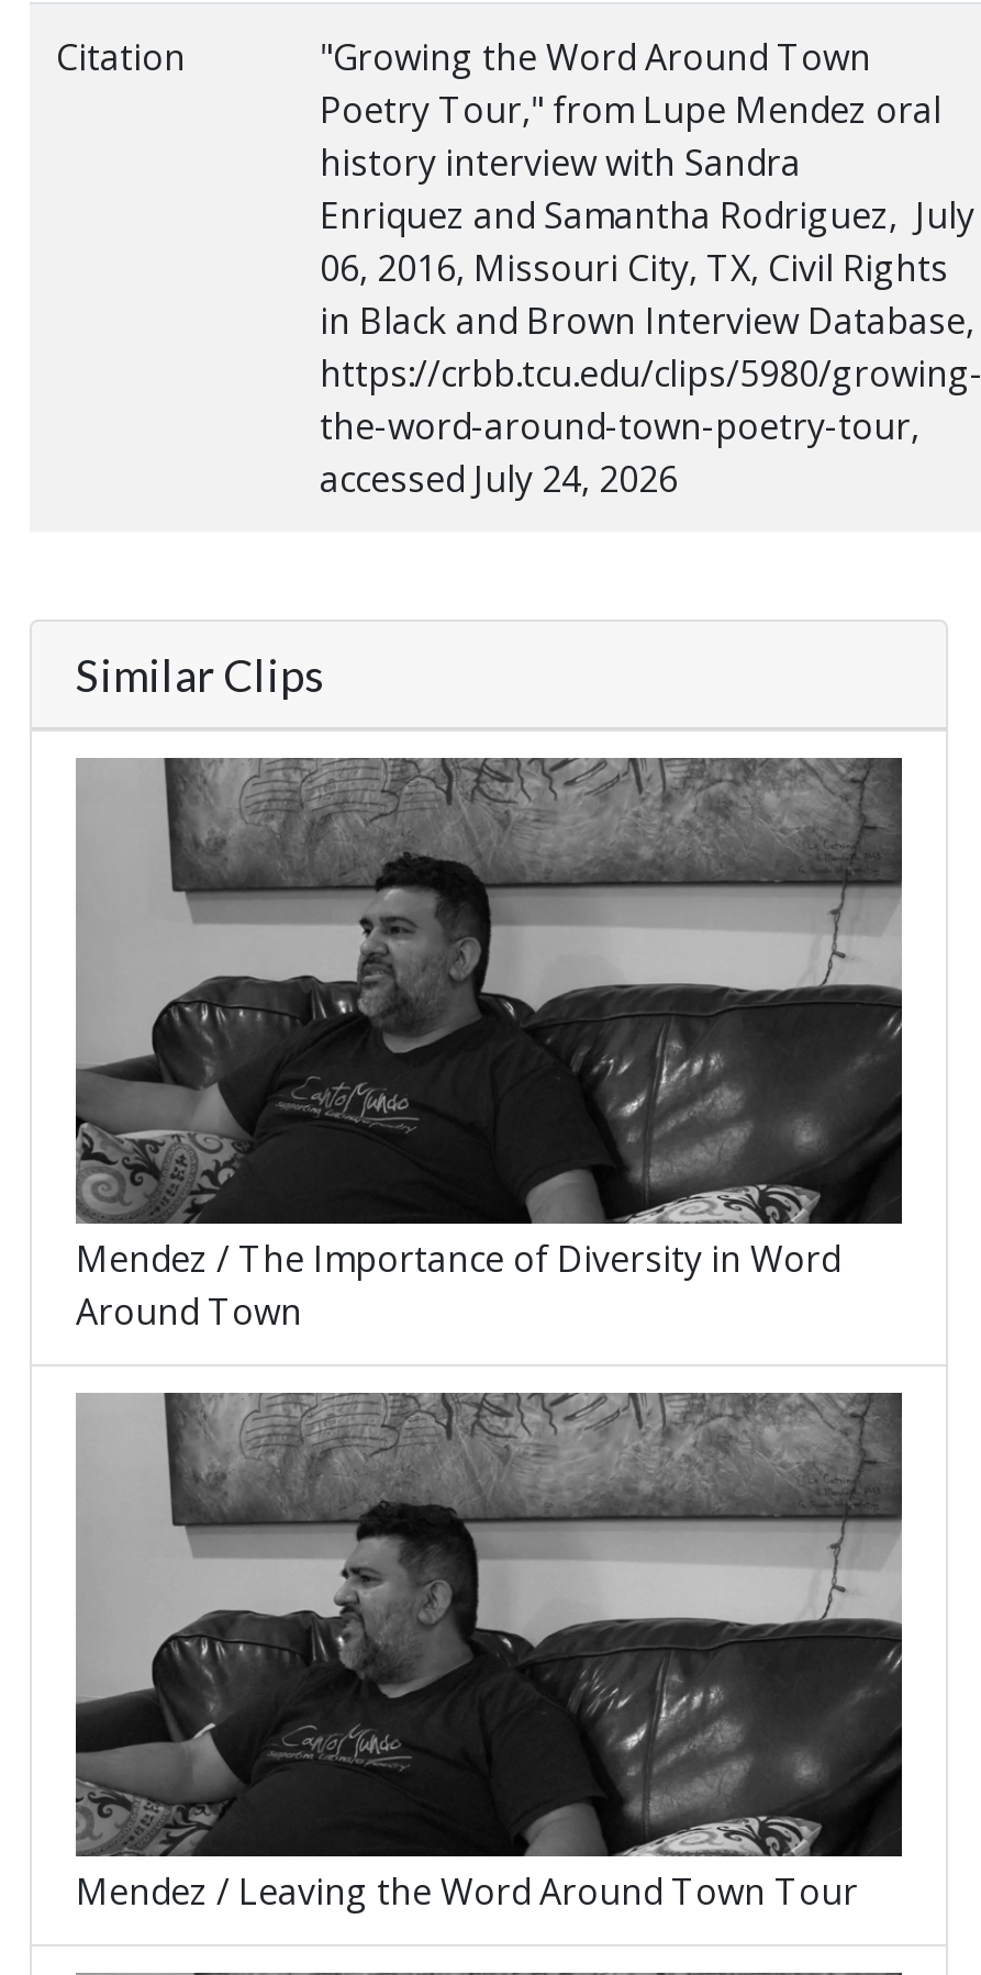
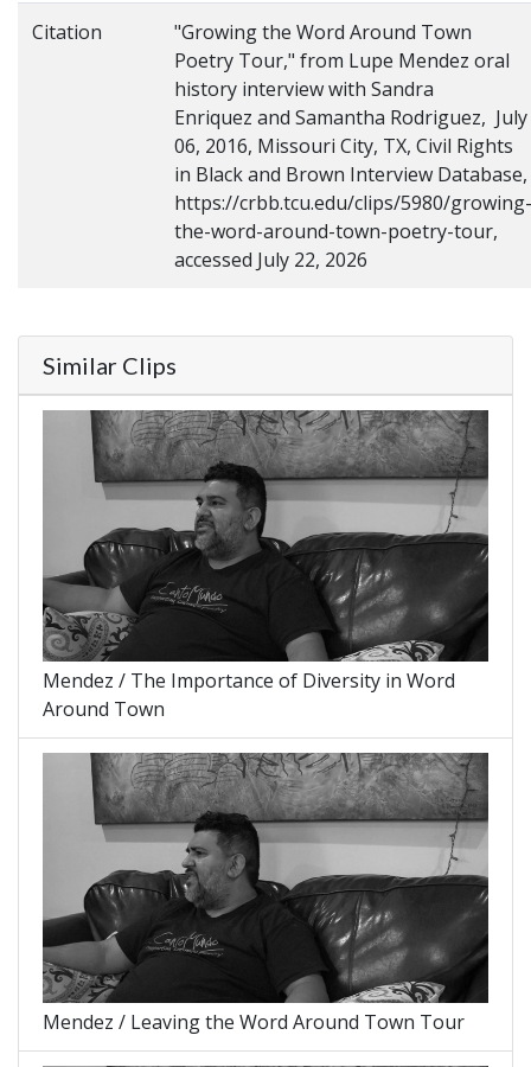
[320,455,678,503] accessed July 24, 2026 -> [174,247,367,273] accessed July 22, 2026

